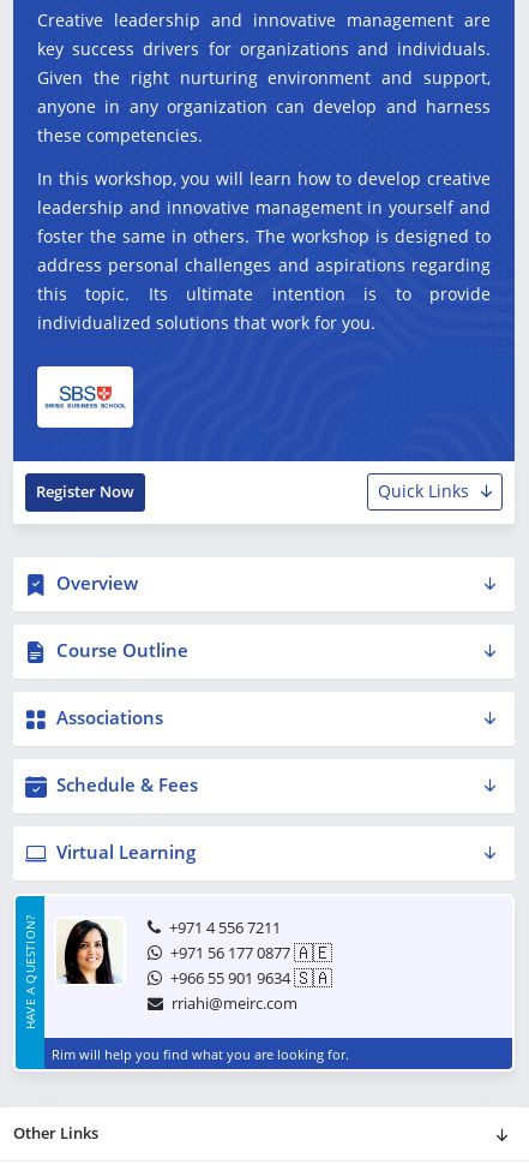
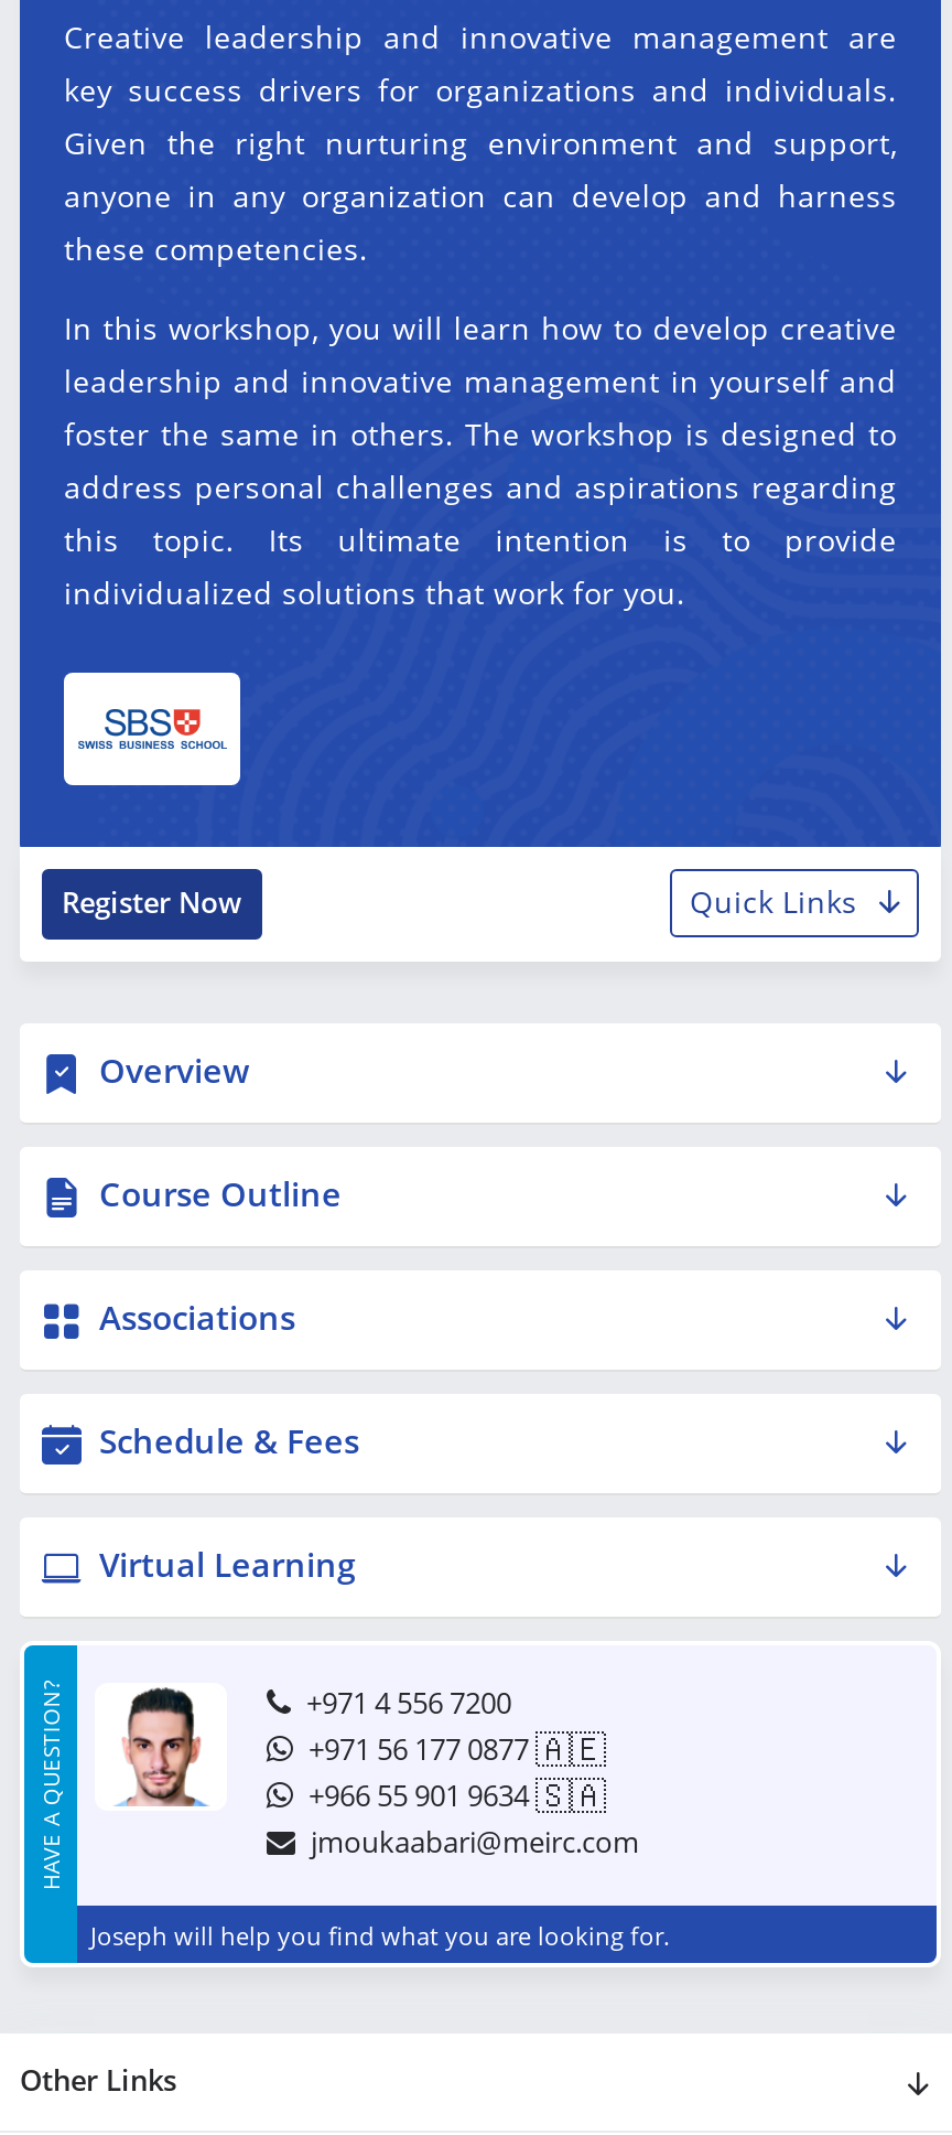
[56,917,281,985] [image] | +971 4 556 7211 -> [101,1684,511,1809] [image] | +971 4 556 7200
[172,993,297,1014] rriahi@meirc.com -> [311,1822,639,1862] jmoukaabari@meirc.com
[52,1045,349,1063] Rim will help you find what you are looking for. -> [90,1920,670,1953] Joseph will help you find what you are looking for.

